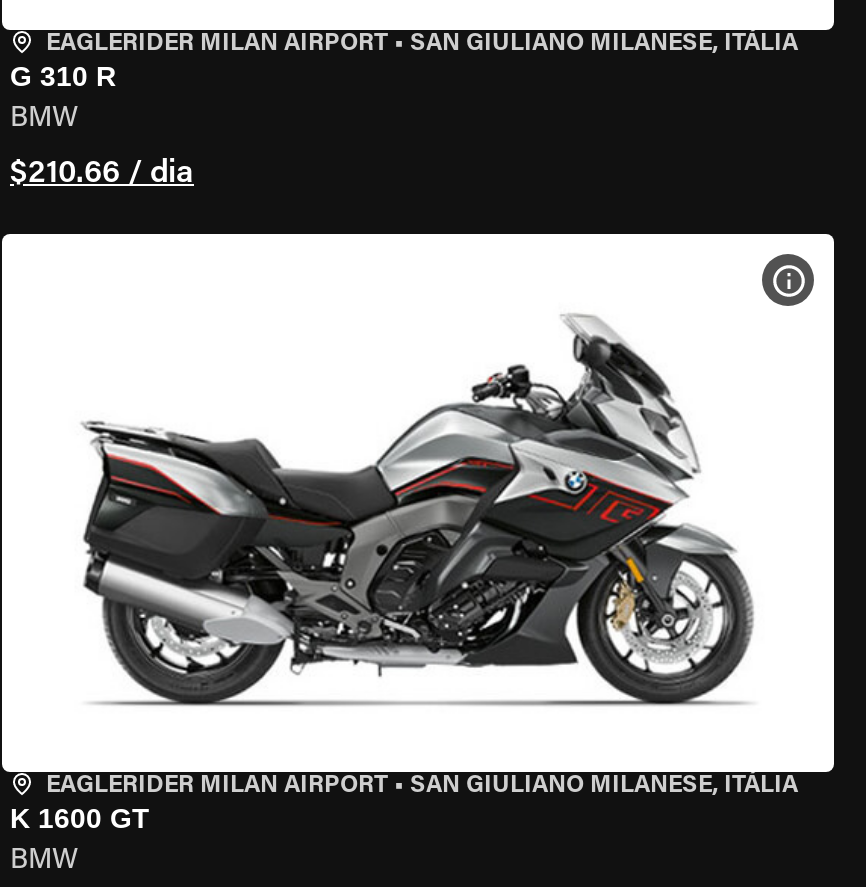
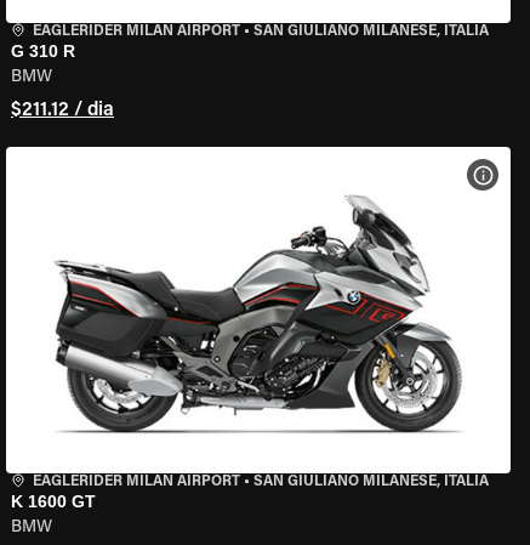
[10,158,194,190] $210.66 / dia -> [11,101,114,120] $211.12 / dia

